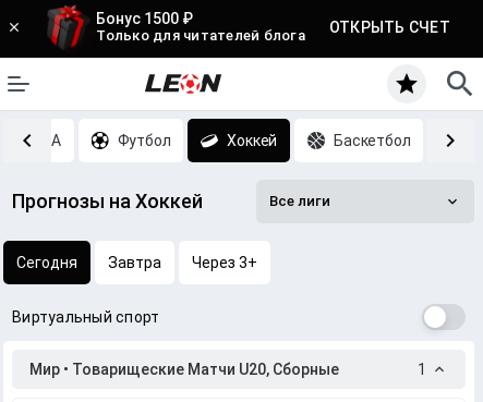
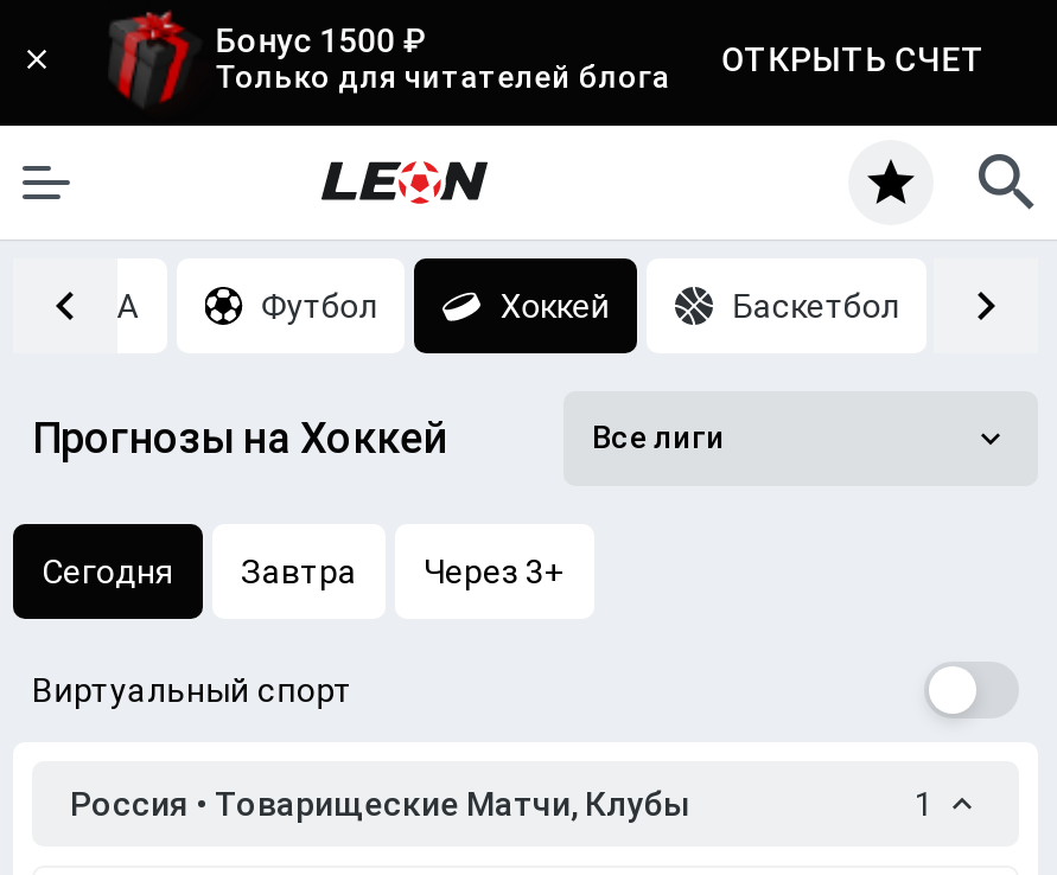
[29,361,339,378] Мир • Товарищеские Матчи U20, Сборные -> [70,785,689,823] Россия • Товарищеские Матчи, Клубы

